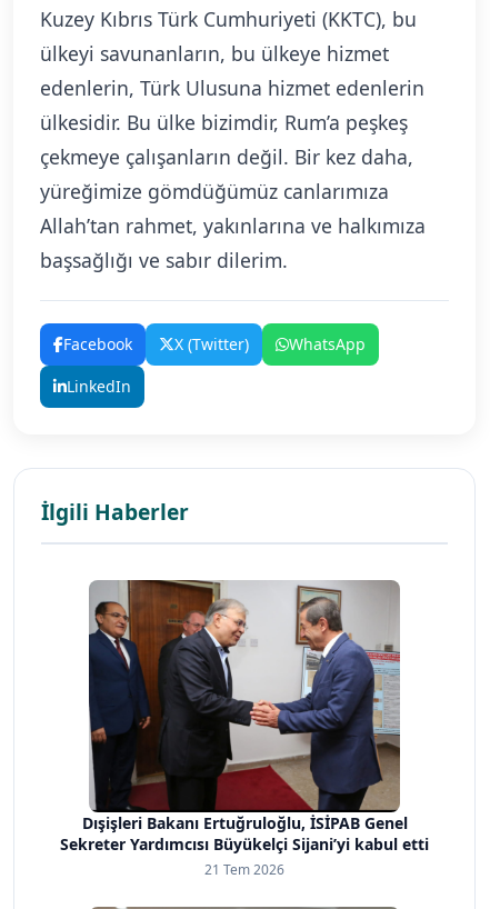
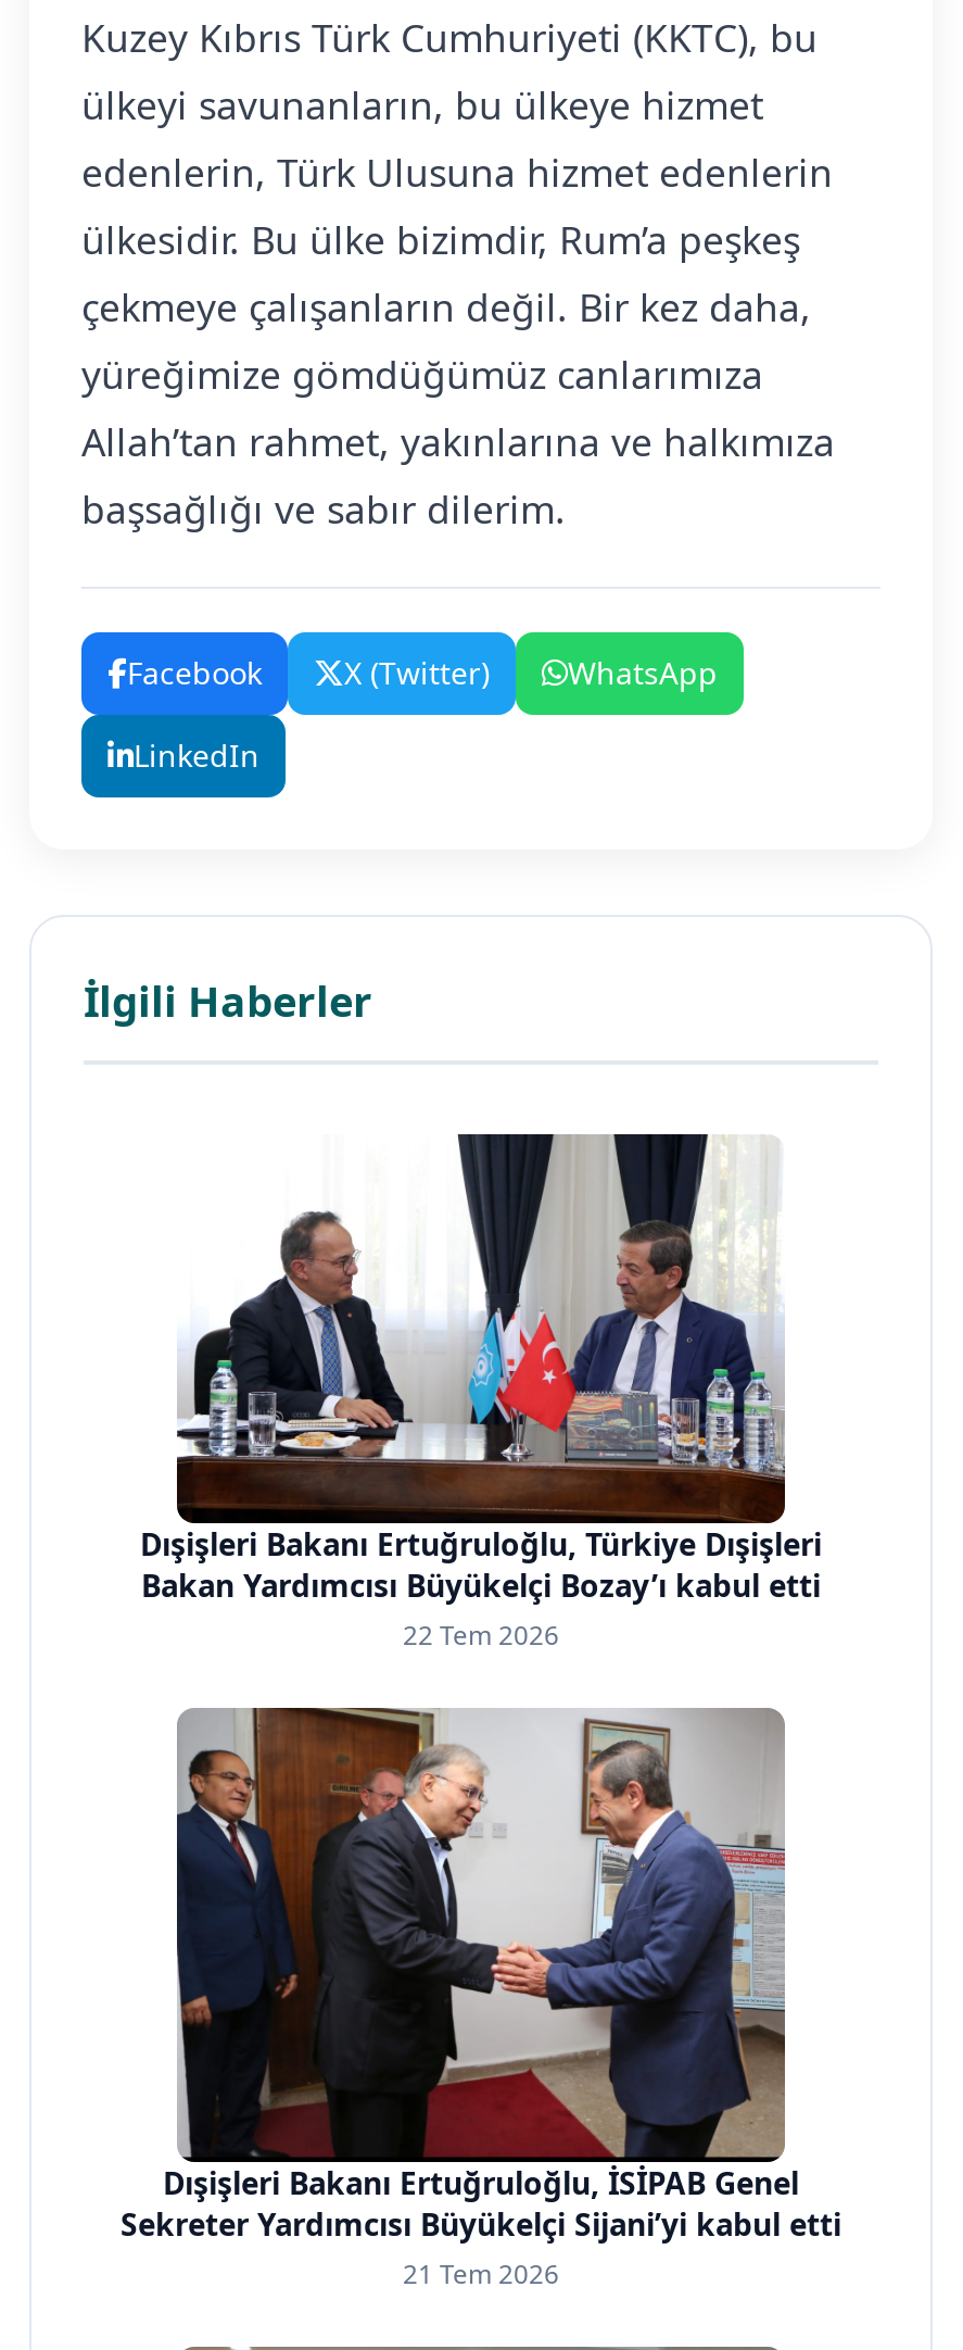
none -> [140,1134,822,1653] [image] | Dışişleri Bakanı Ertuğruloğlu, Türkiye Dışişleri | Bakan Yardımcısı Büyükelçi Bozay’ı kabul etti | 22 Tem 2026

